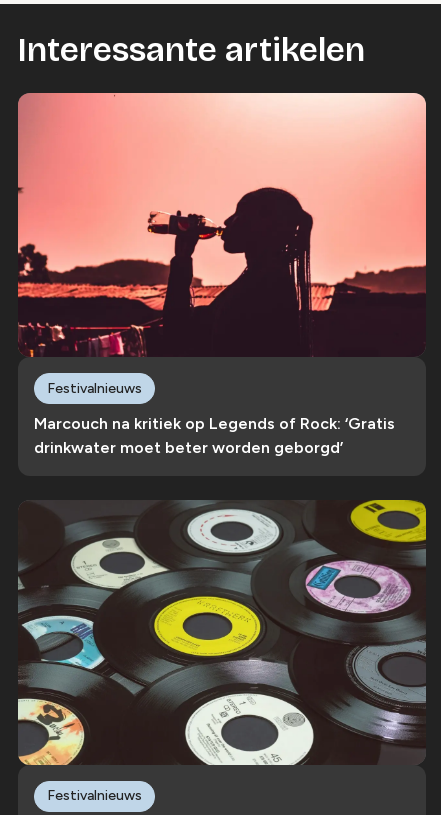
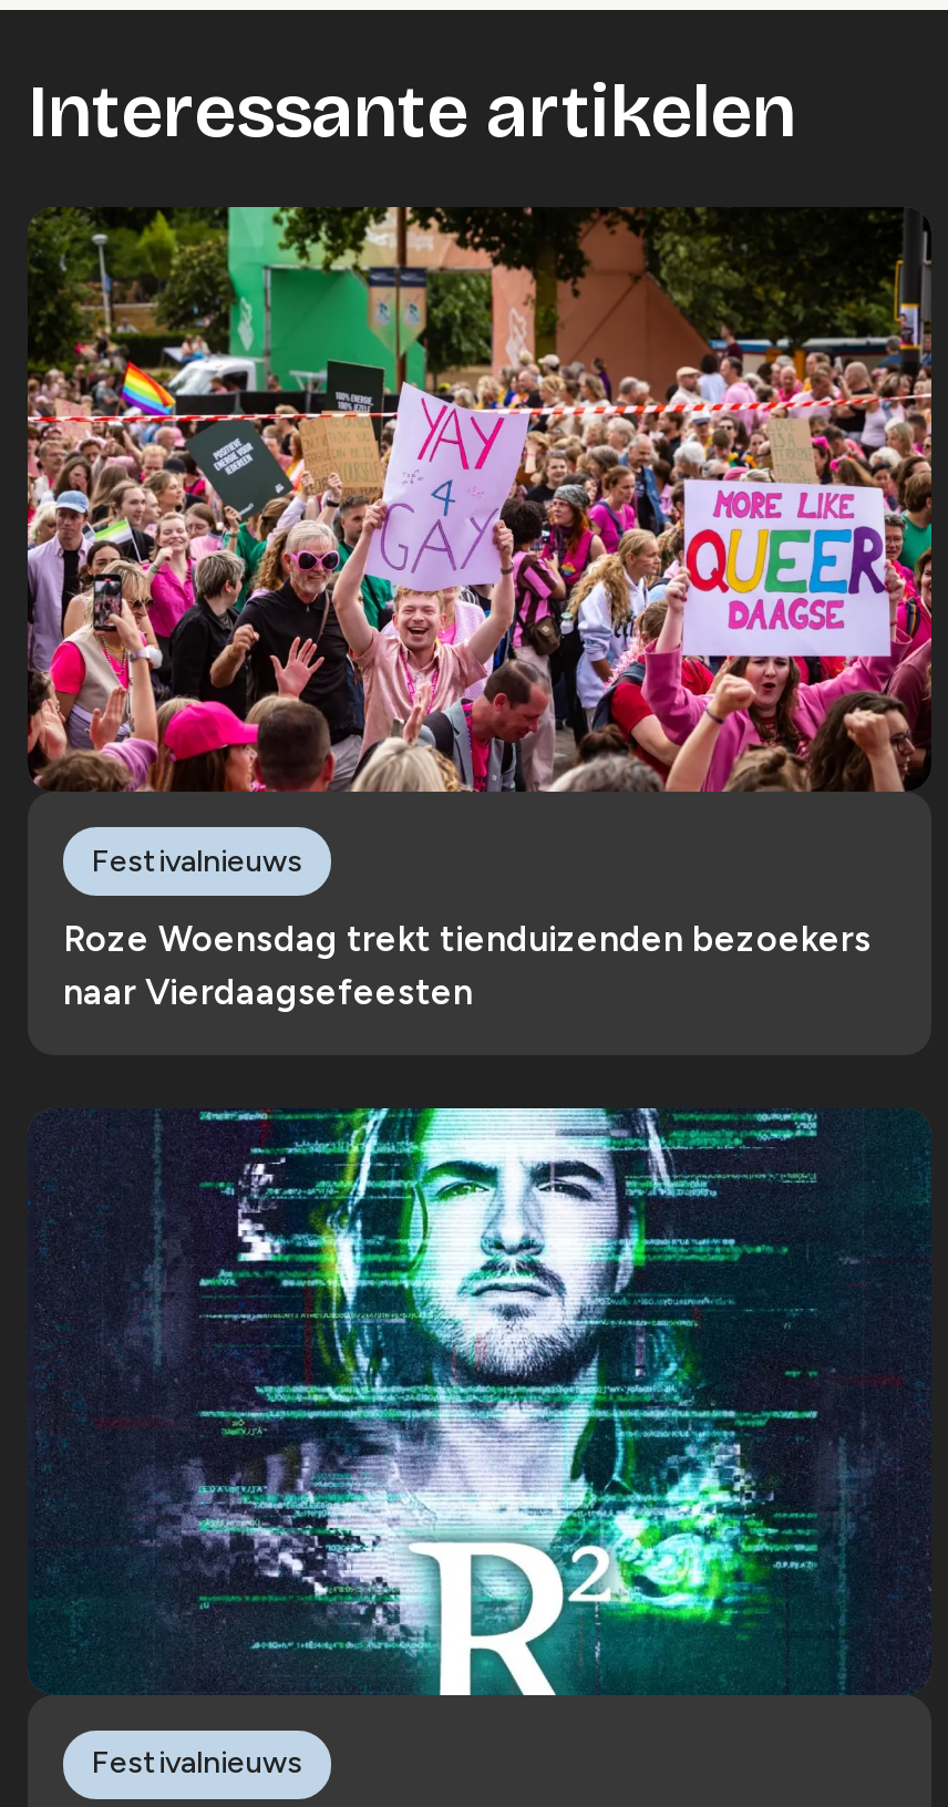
[17,92,427,358] [image] -> [25,205,934,794] [image]
[34,414,395,457] Marcouch na kritiek op Legends of Rock: ‘Gratis | drinkwater moet beter worden geborgd’ -> [63,919,872,1014] Roze Woensdag trekt tienduizenden bezoekers | naar Vierdaagsefeesten
[17,499,427,766] [image] -> [28,1106,931,1697] [image]

